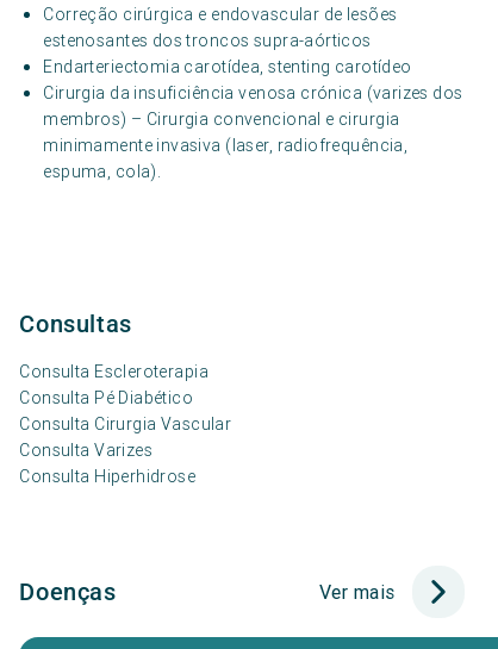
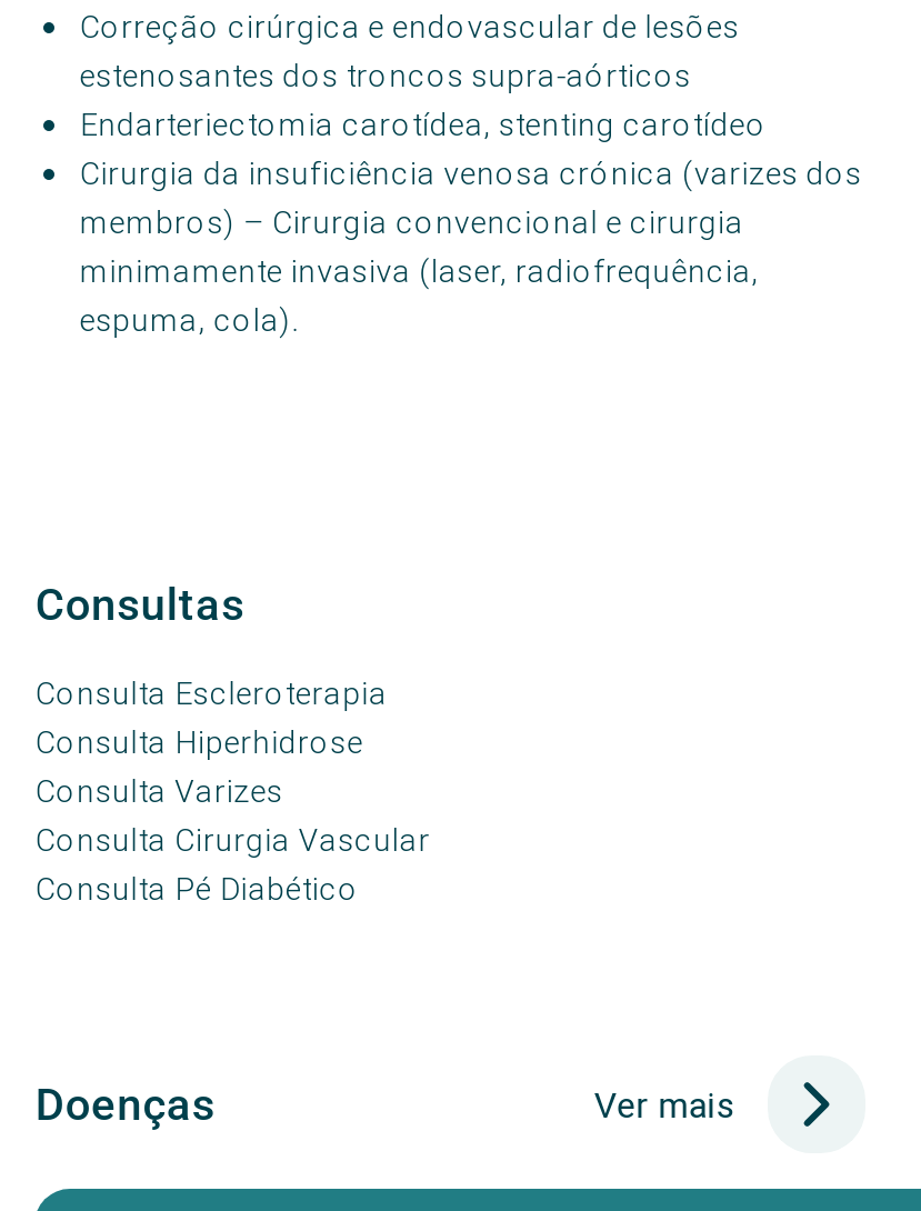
moved [19,387,193,408] -> [35,869,359,909]: Consulta Pé Diabético
moved [19,413,231,487] -> [35,722,430,860]: Consulta Cirurgia Vascular | Consulta Varizes | Consulta Hiperhidrose

